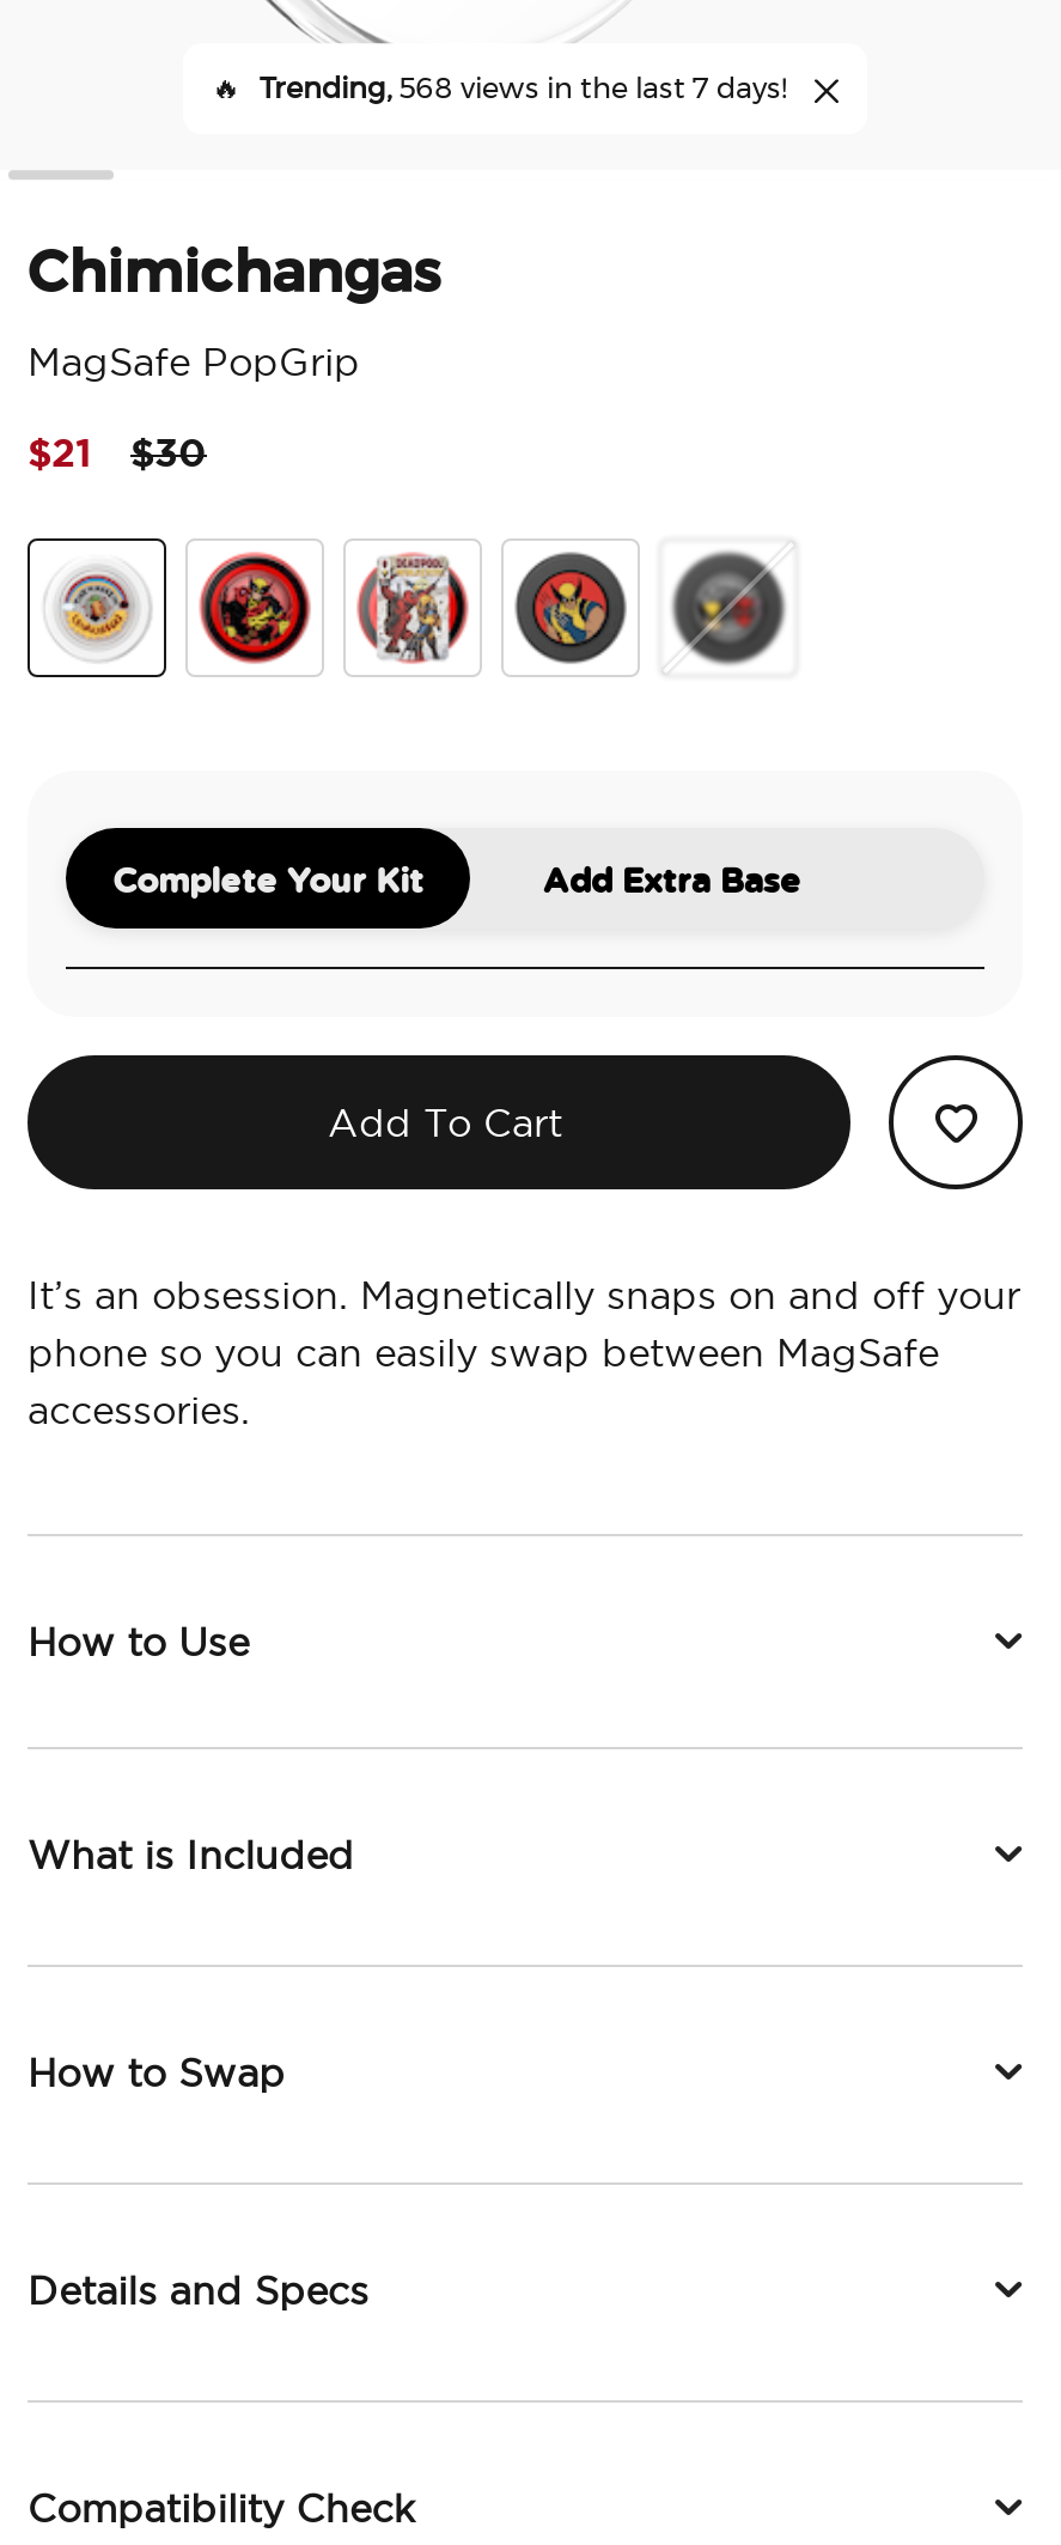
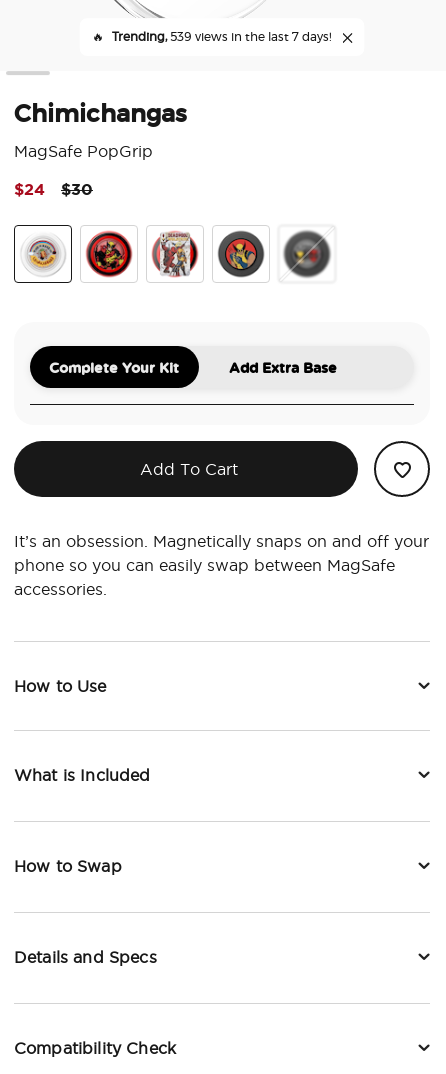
[260,74,786,103] Trending, 568 views in the last 7 days! -> [111,31,330,43] Trending, 539 views in the last 7 days!
[28,431,92,474] $21 -> [14,180,45,198] $24

